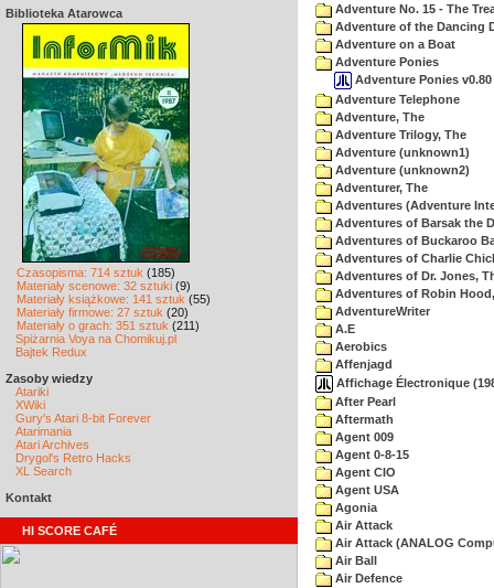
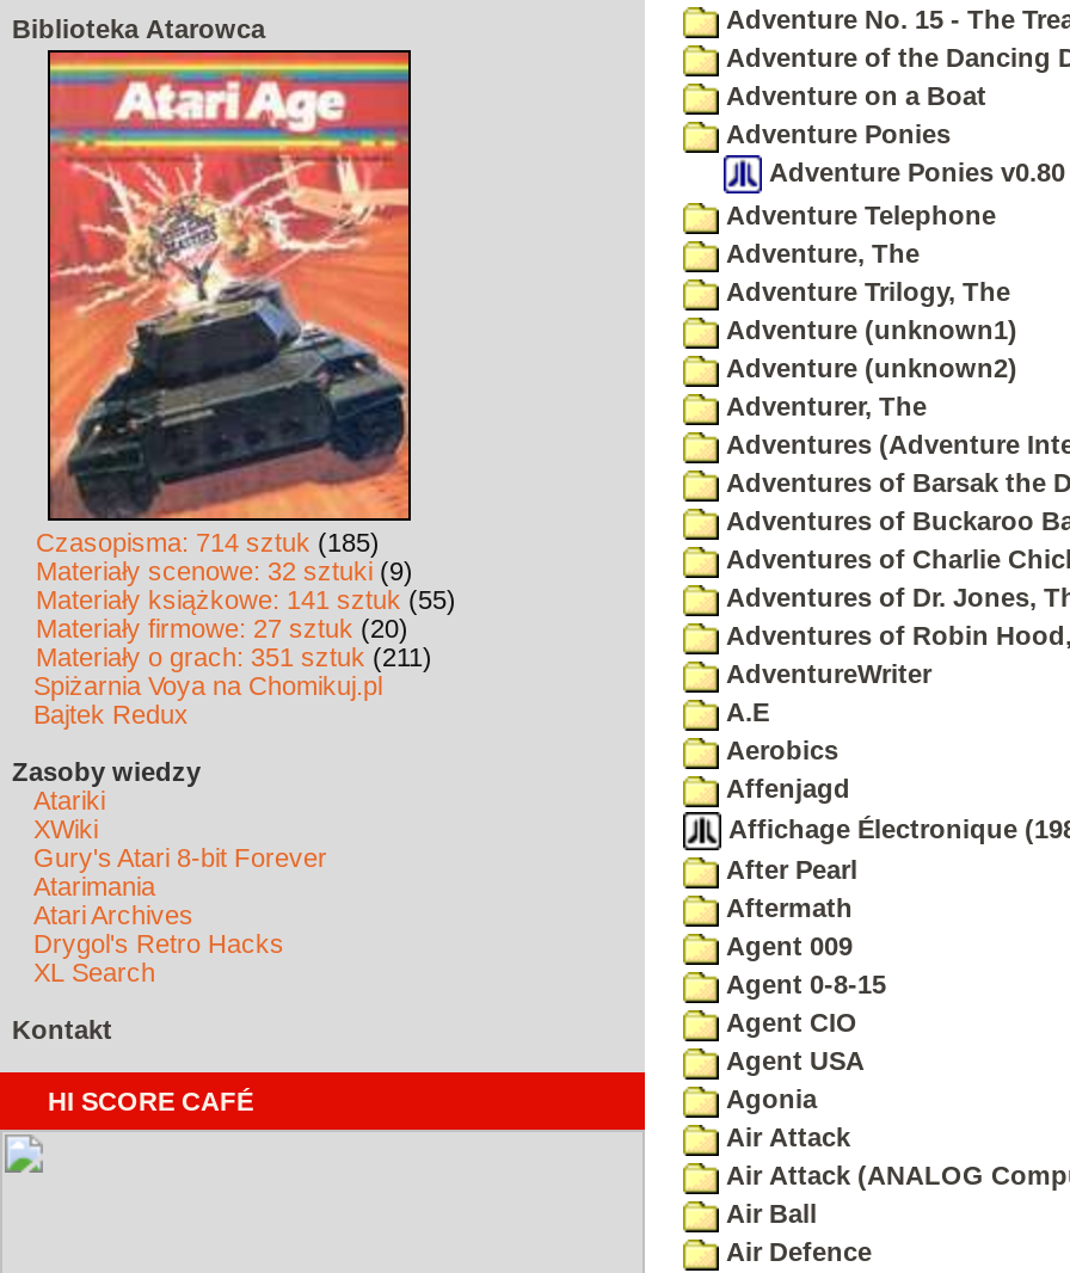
[22,23,190,263] [image] -> [48,50,411,521] [image]
moved [6,266,211,537] -> [12,528,456,1115]: Czasopisma: 714 sztuk (185) | Materiały scenowe: 32 sztuki (9) | Materiały książkowe: 141 sztuk(55) | ... | Kontakt | HI SCORE CAFÉ

